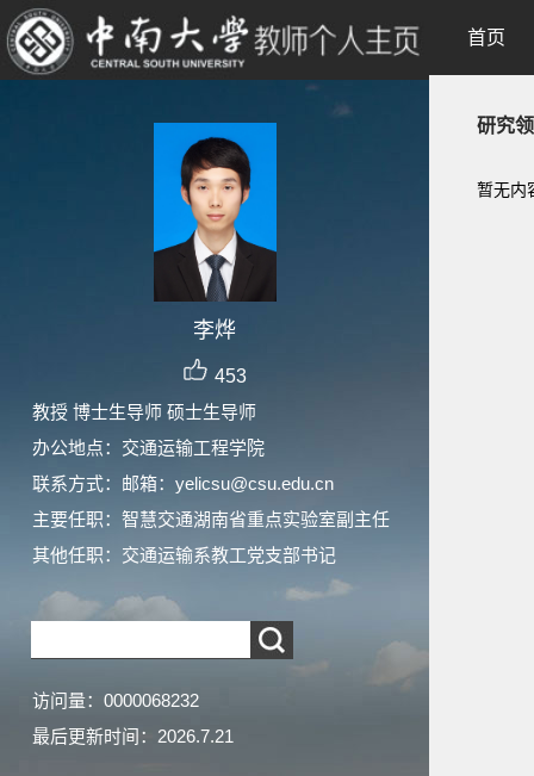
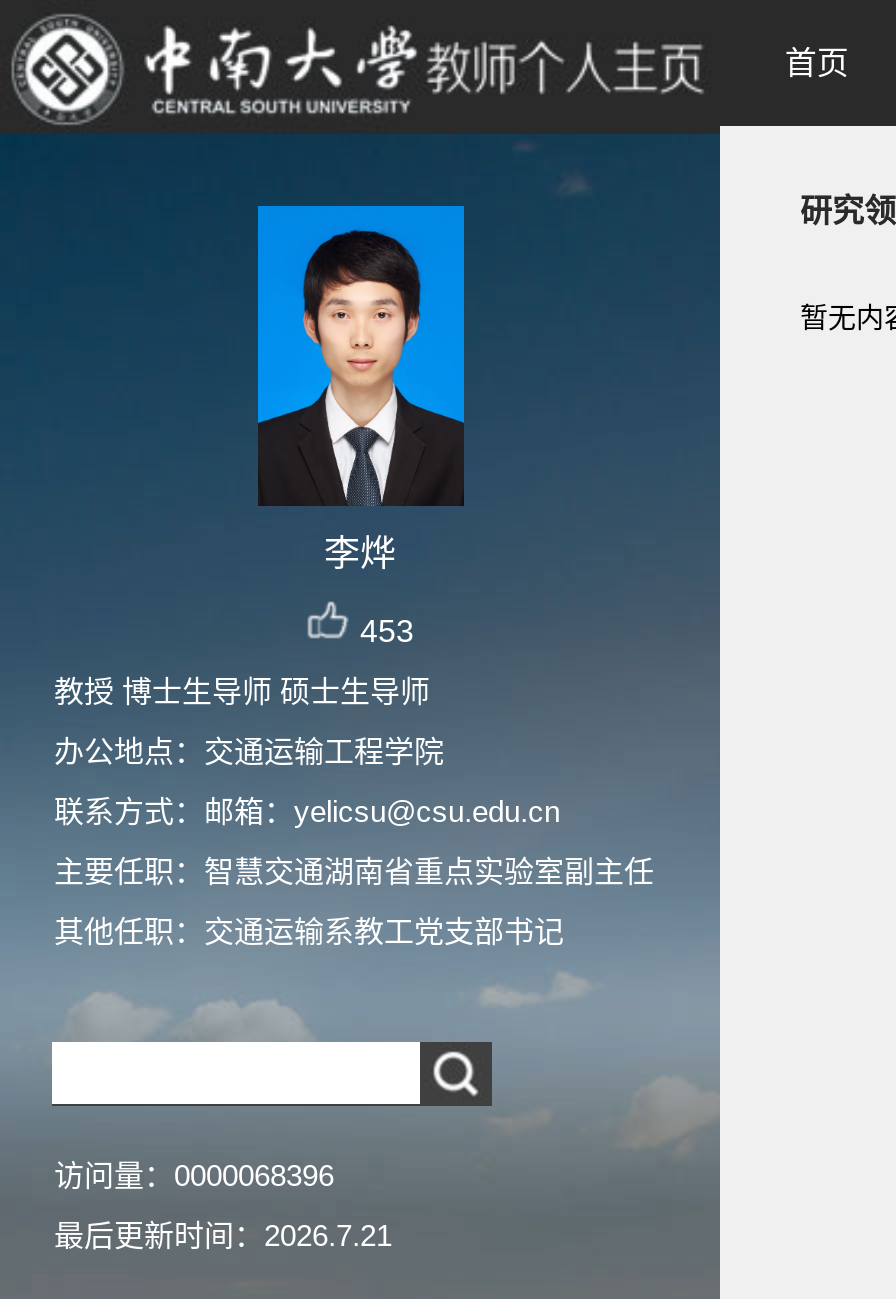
[32,690,199,710] 访问量：0000068232 -> [54,1158,334,1192] 访问量：0000068396

